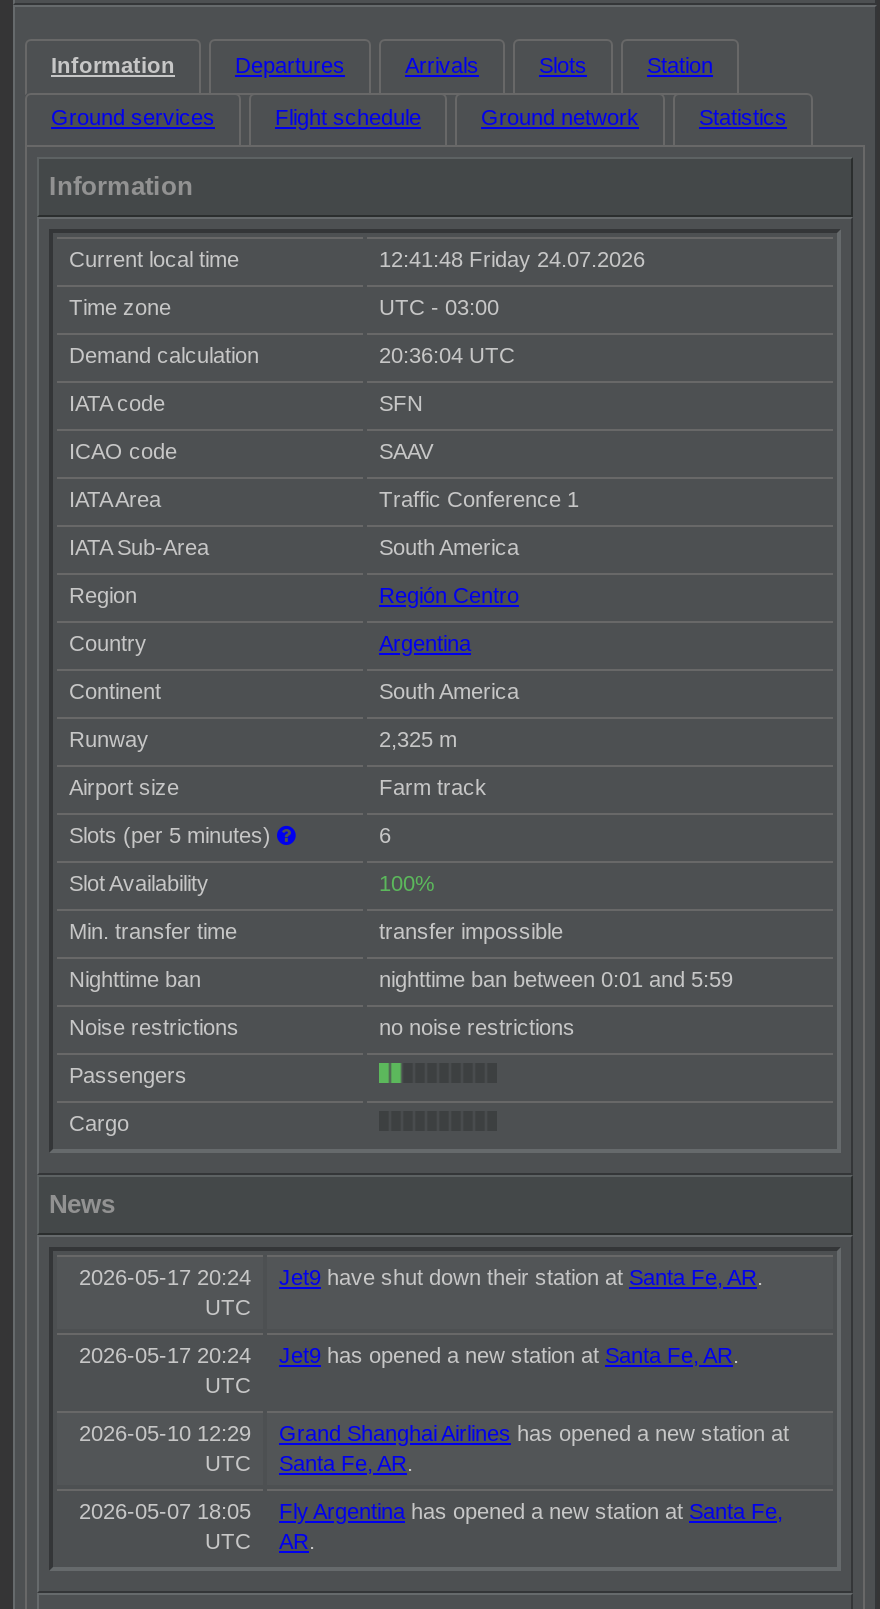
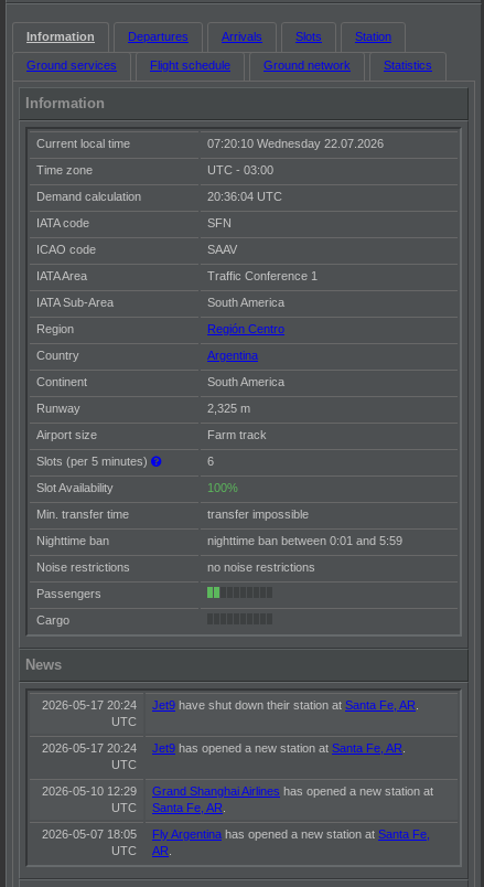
[379,247,645,271] 12:41:48 Friday 24.07.2026 -> [207,137,384,150] 07:20:10 Wednesday 22.07.2026

